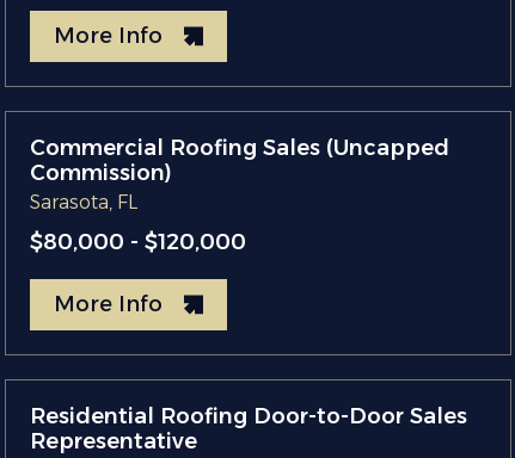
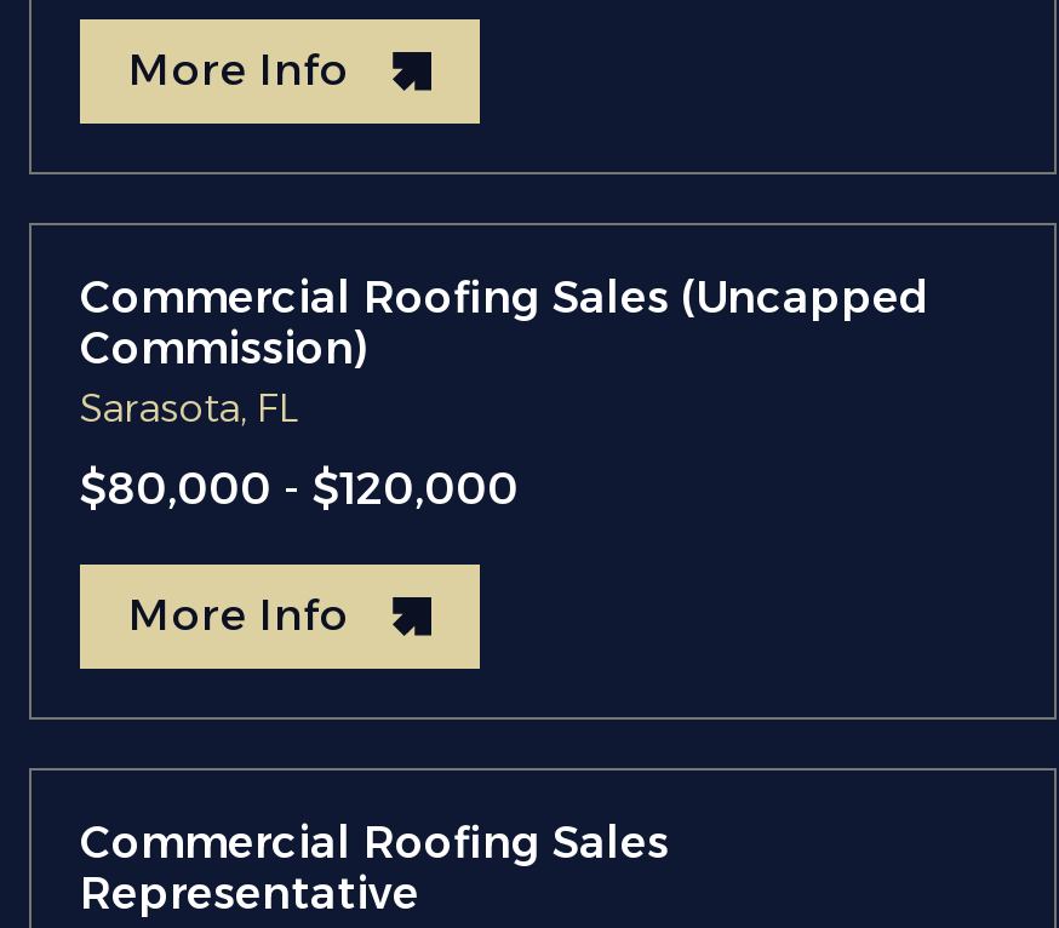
[30,403,467,429] Residential Roofing Door-to-Door Sales -> [80,817,669,870] Commercial Roofing Sales

